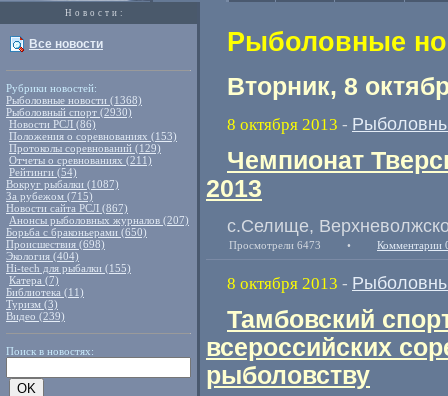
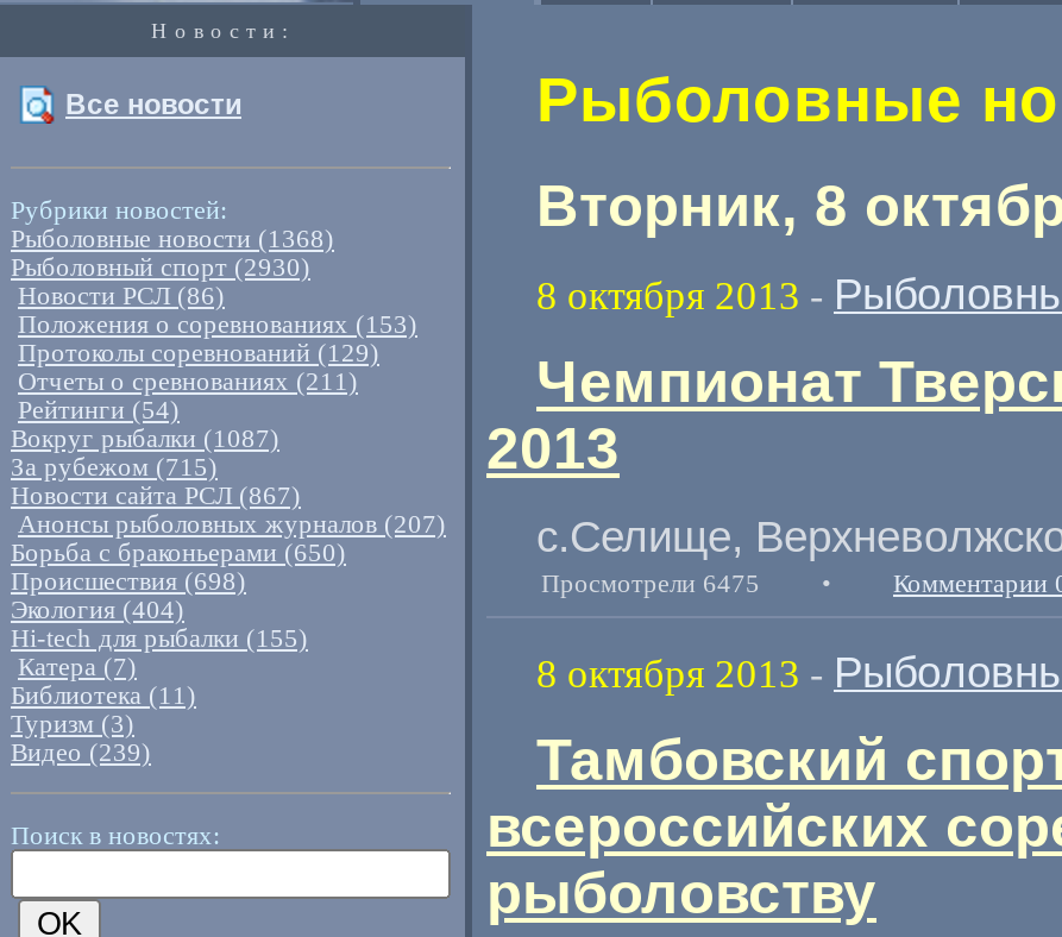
[229,239,321,251] Просмотрели 6473 -> [541,568,760,597] Просмотрели 6475

